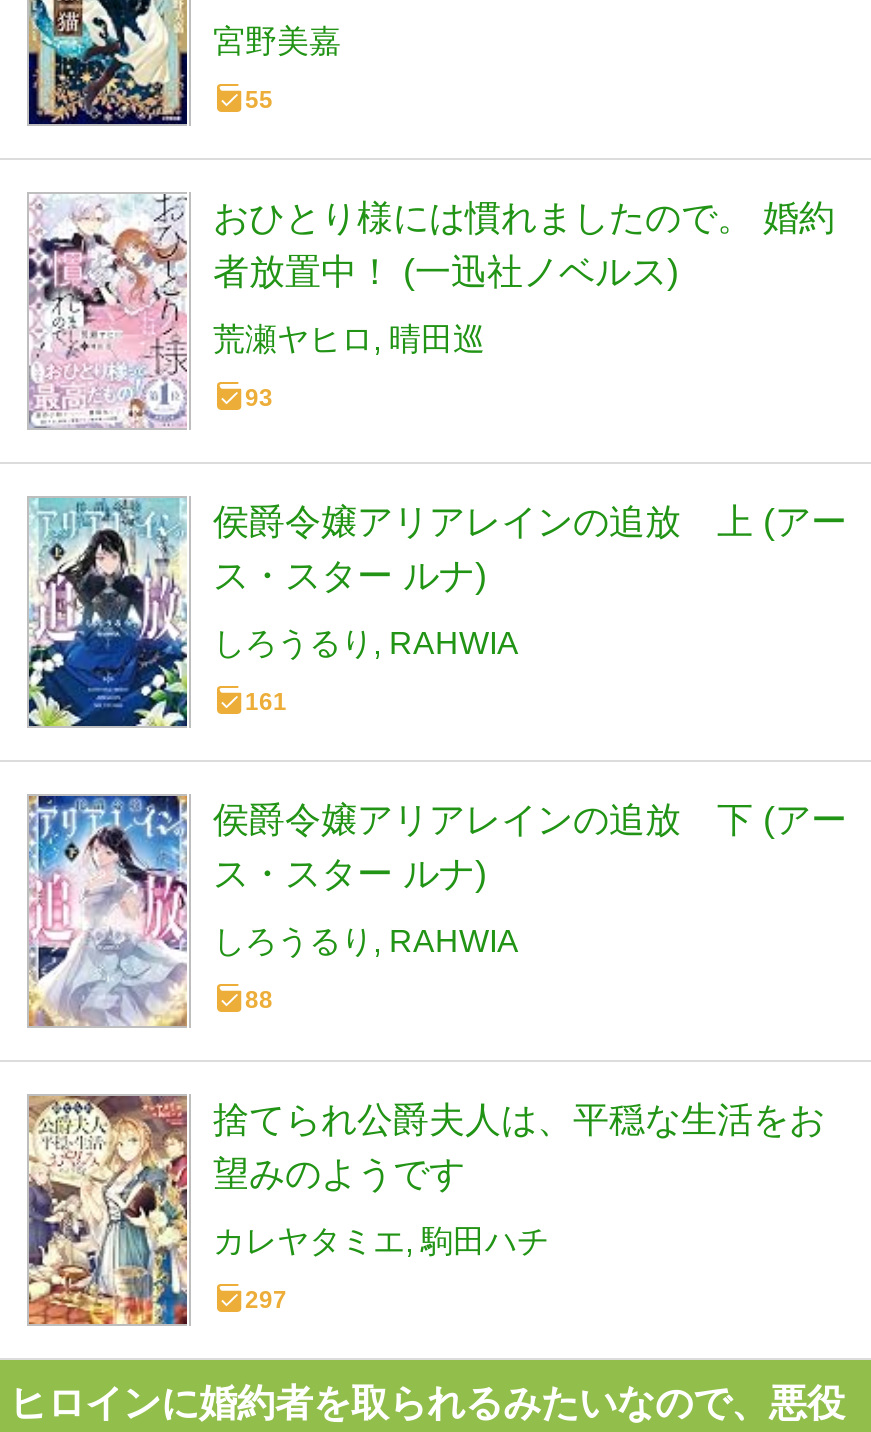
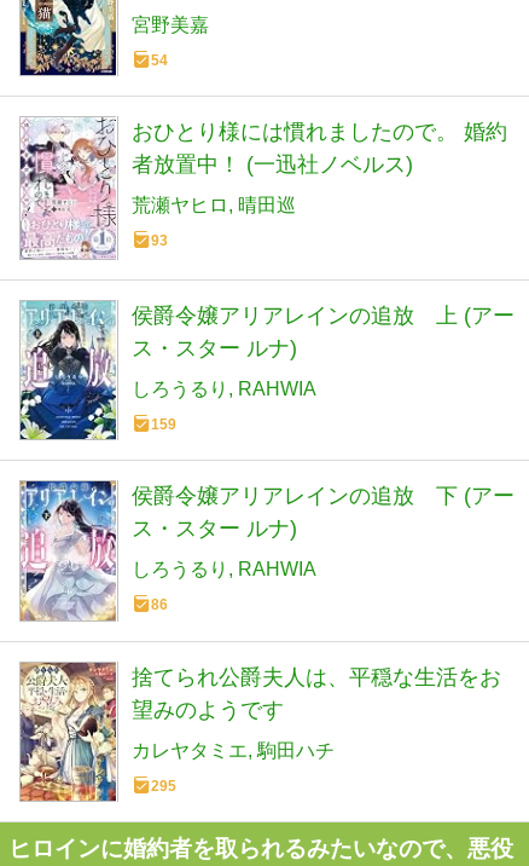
[245,85,273,113] 55 -> [151,52,168,68] 54
[245,688,287,716] 161 -> [151,416,176,433] 159
[245,986,273,1014] 88 -> [151,597,168,613] 86
[245,1285,287,1313] 297 -> [151,777,176,794] 295

